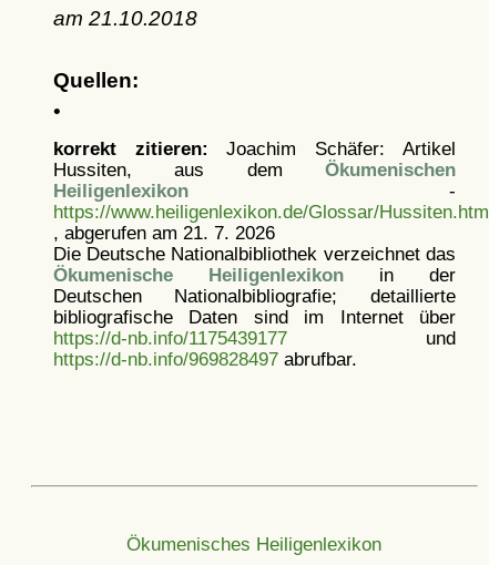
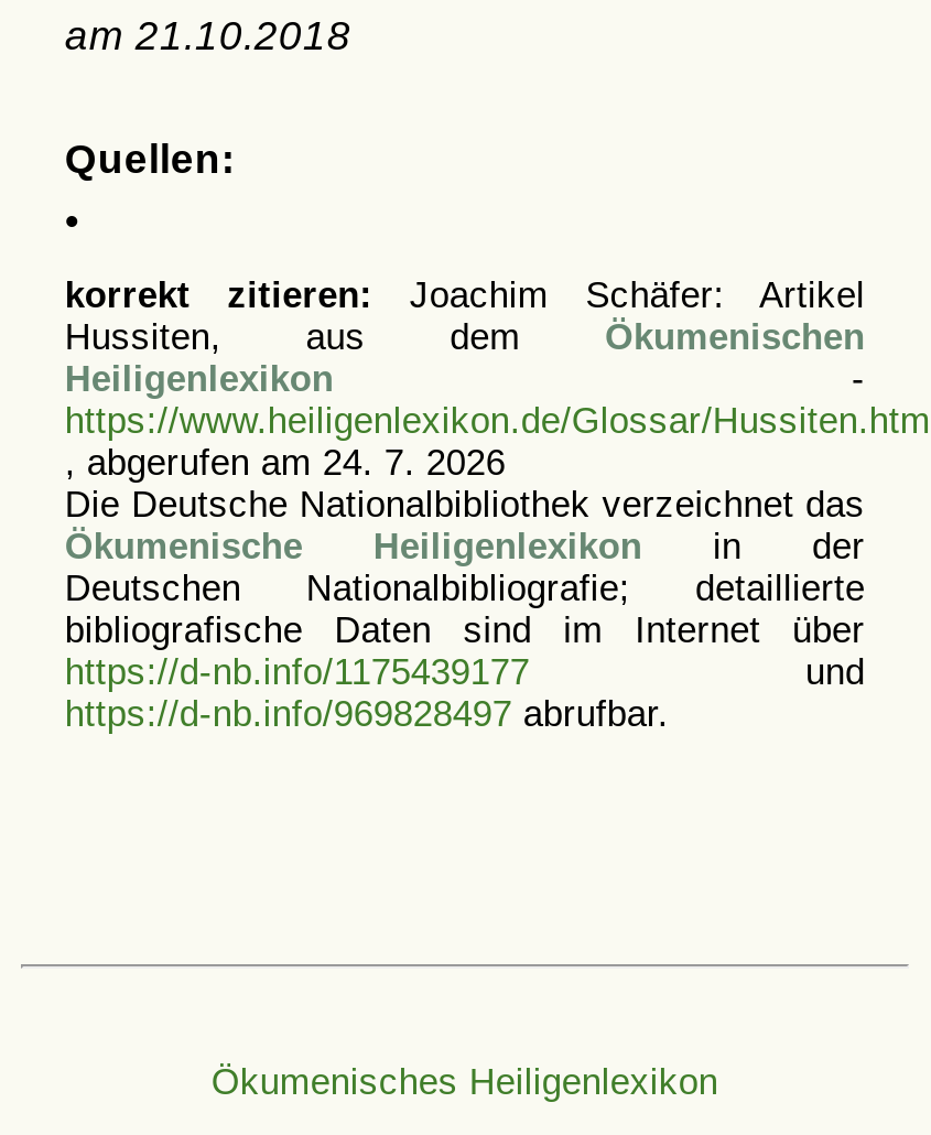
[53,222,275,242] , abgerufen am 21. 7. 2026 -> [65,441,505,481] , abgerufen am 24. 7. 2026

